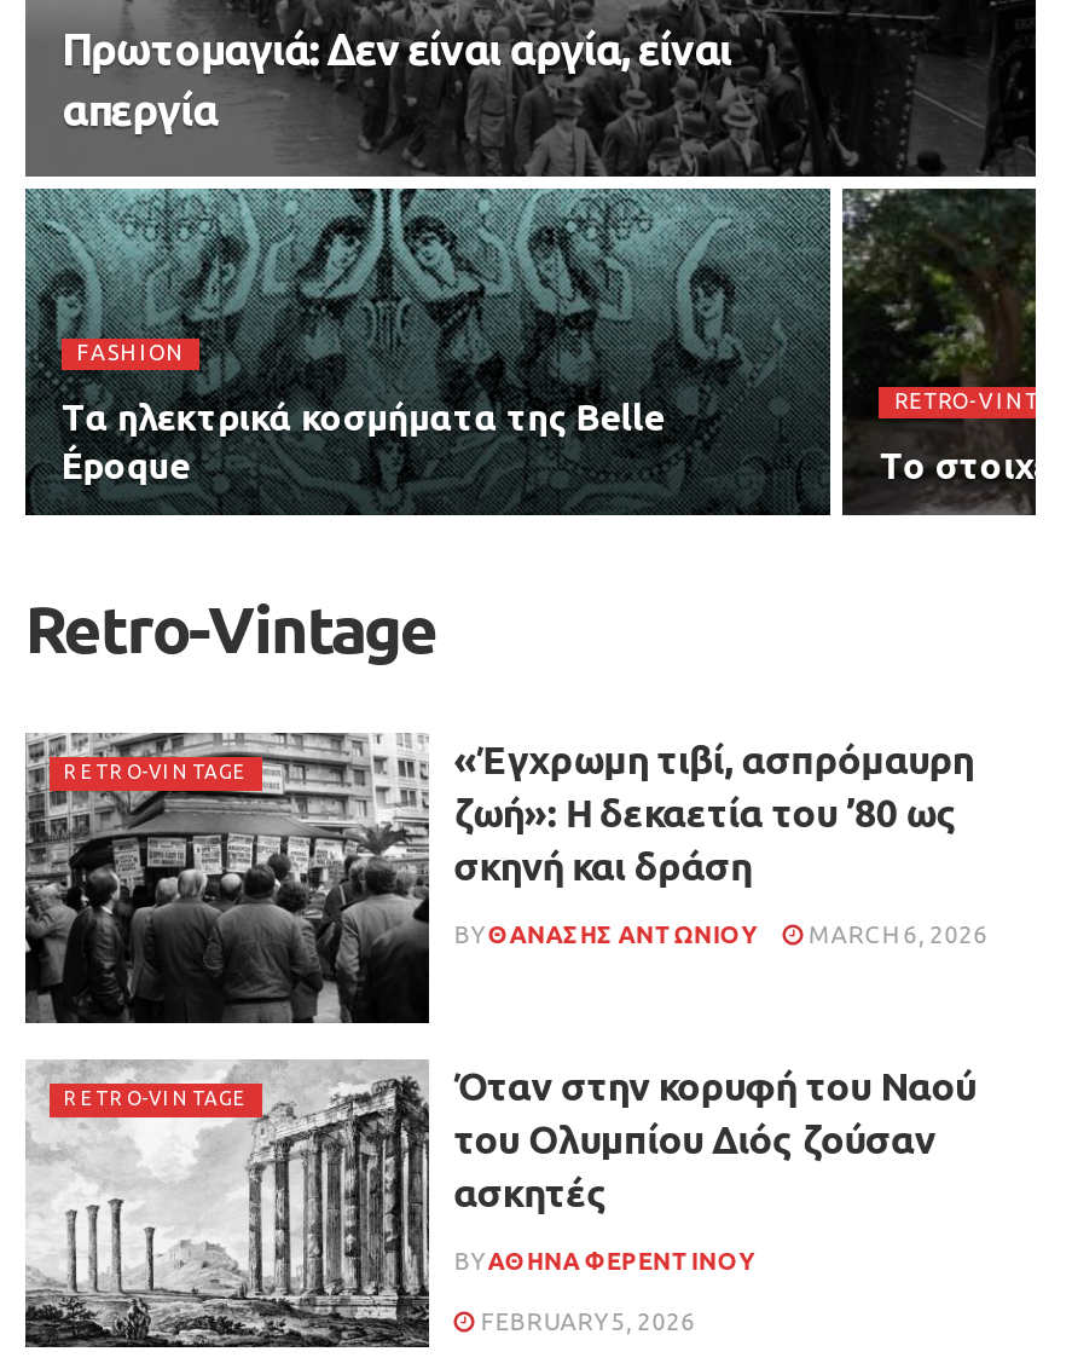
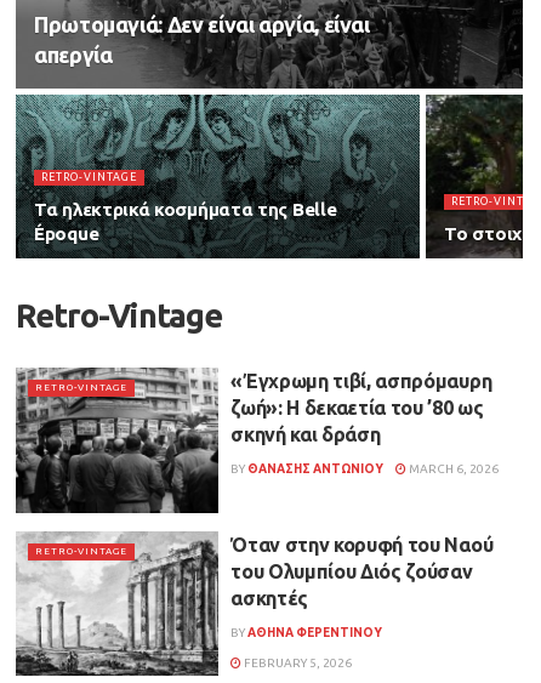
[76,341,185,365] FASHION -> [41,171,137,183] RETRO-VINTAGE

